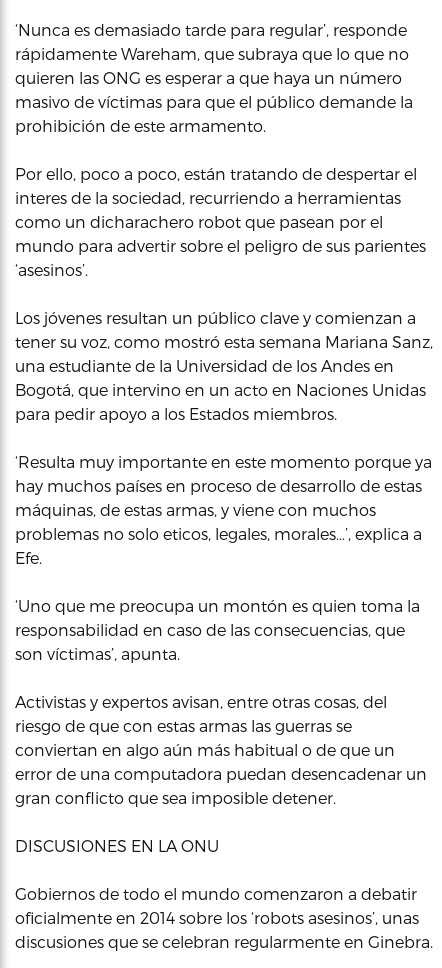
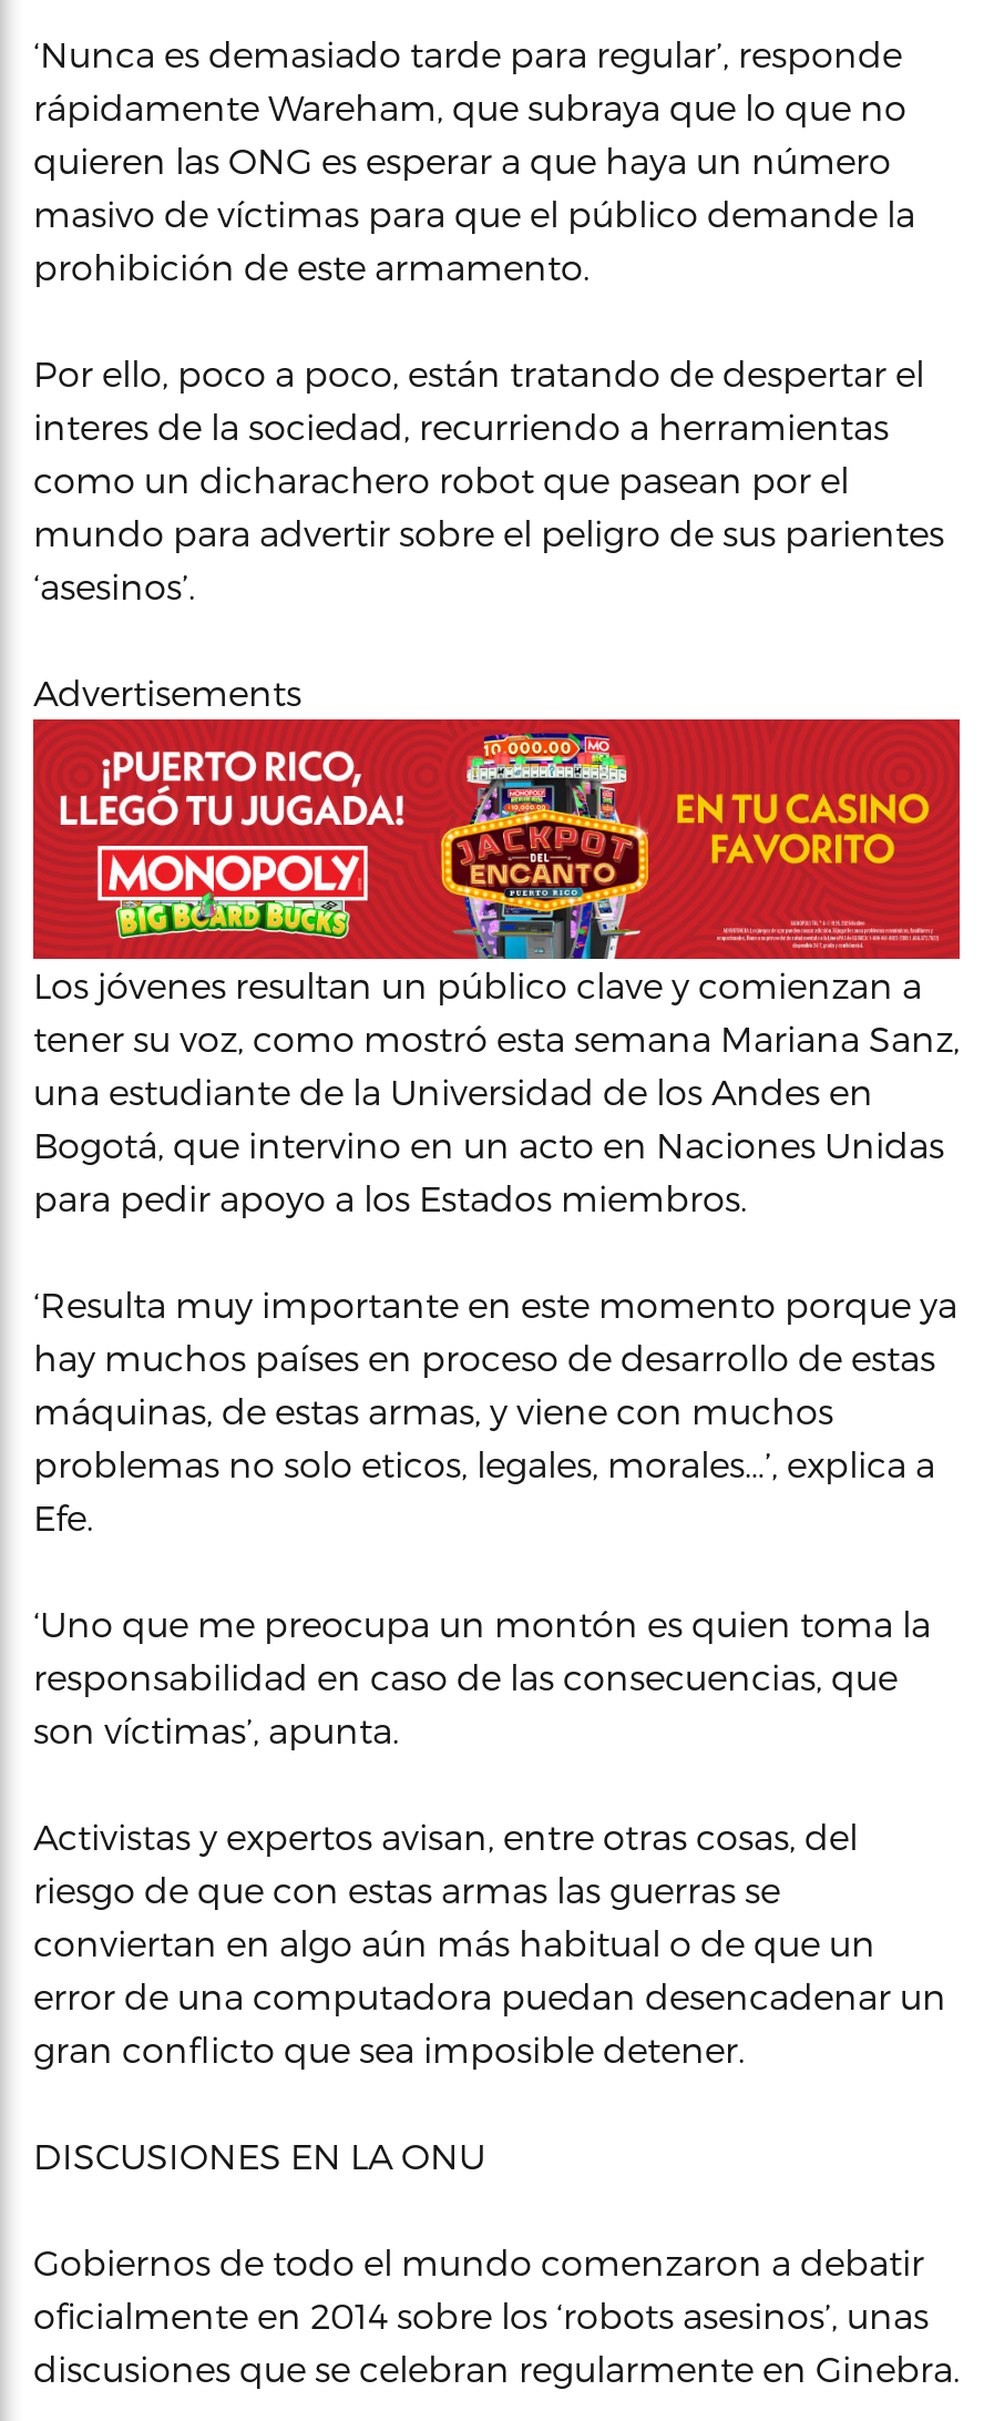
none -> [31,717,962,961] [image]
none -> [33,671,301,713] Advertisements

